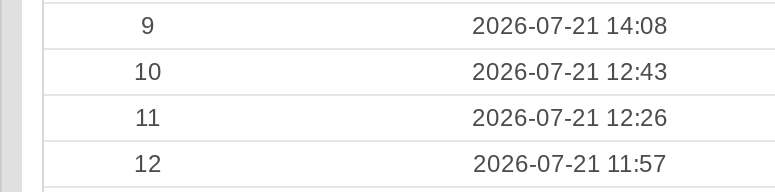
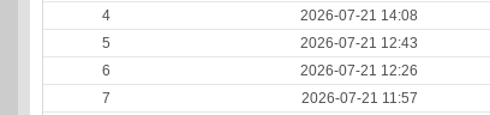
[141,12,155,40] 9 -> [101,7,110,24] 4
[134,58,162,86] 10 -> [101,35,110,52] 5
[135,104,161,132] 11 -> [101,62,110,79] 6
[134,150,162,178] 12 -> [101,90,110,107] 7

